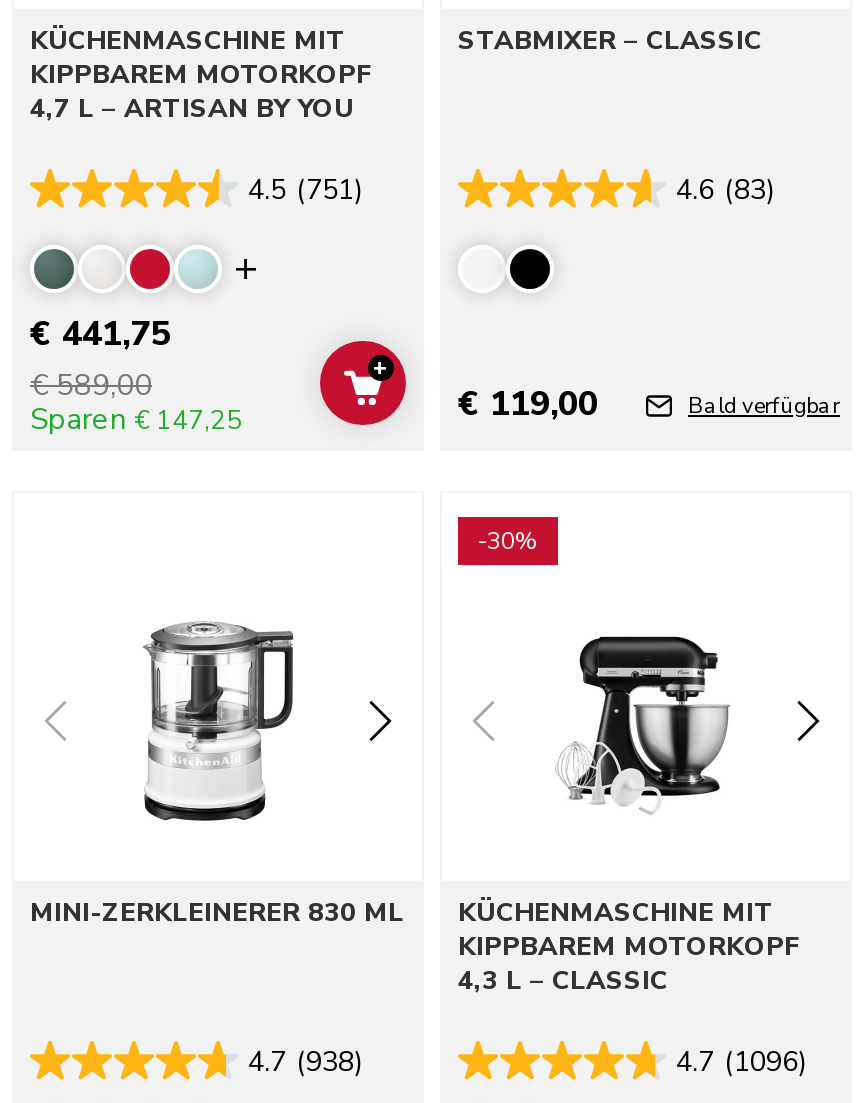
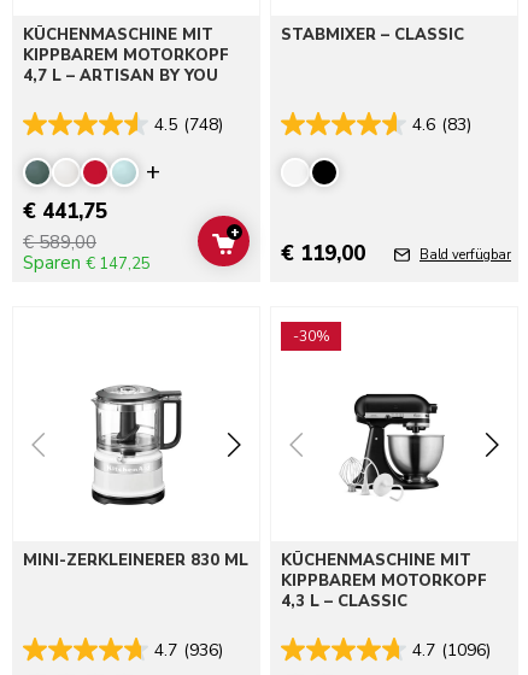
[248,172,362,210] 4.5 (751) -> [154,114,223,137] 4.5 (748)
[248,1044,362,1082] 4.7 (938) -> [154,639,223,662] 4.7 (936)

